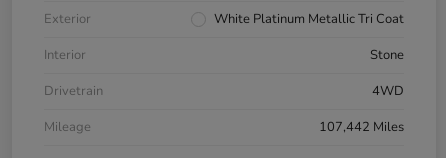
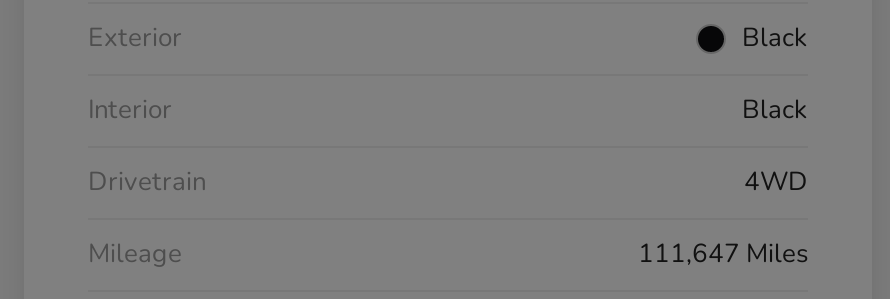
[214,10,404,28] White Platinum Metallic Tri Coat -> [742,20,808,56] Black
[370,46,404,64] Stone -> [742,92,808,128] Black
[319,118,404,136] 107,442 Miles -> [638,236,808,272] 111,647 Miles

